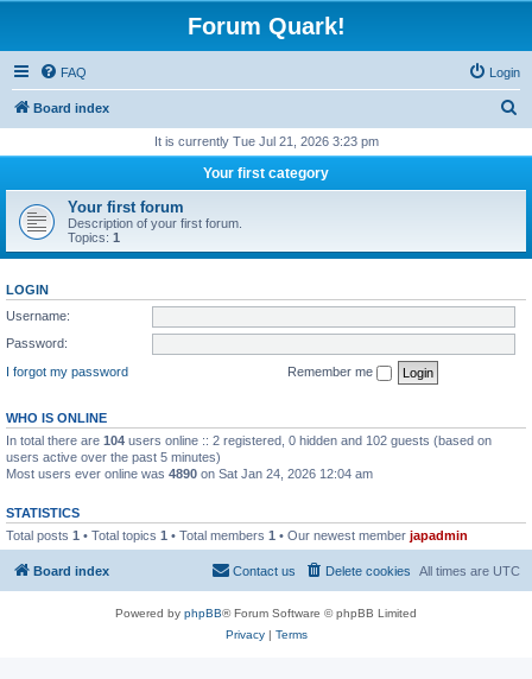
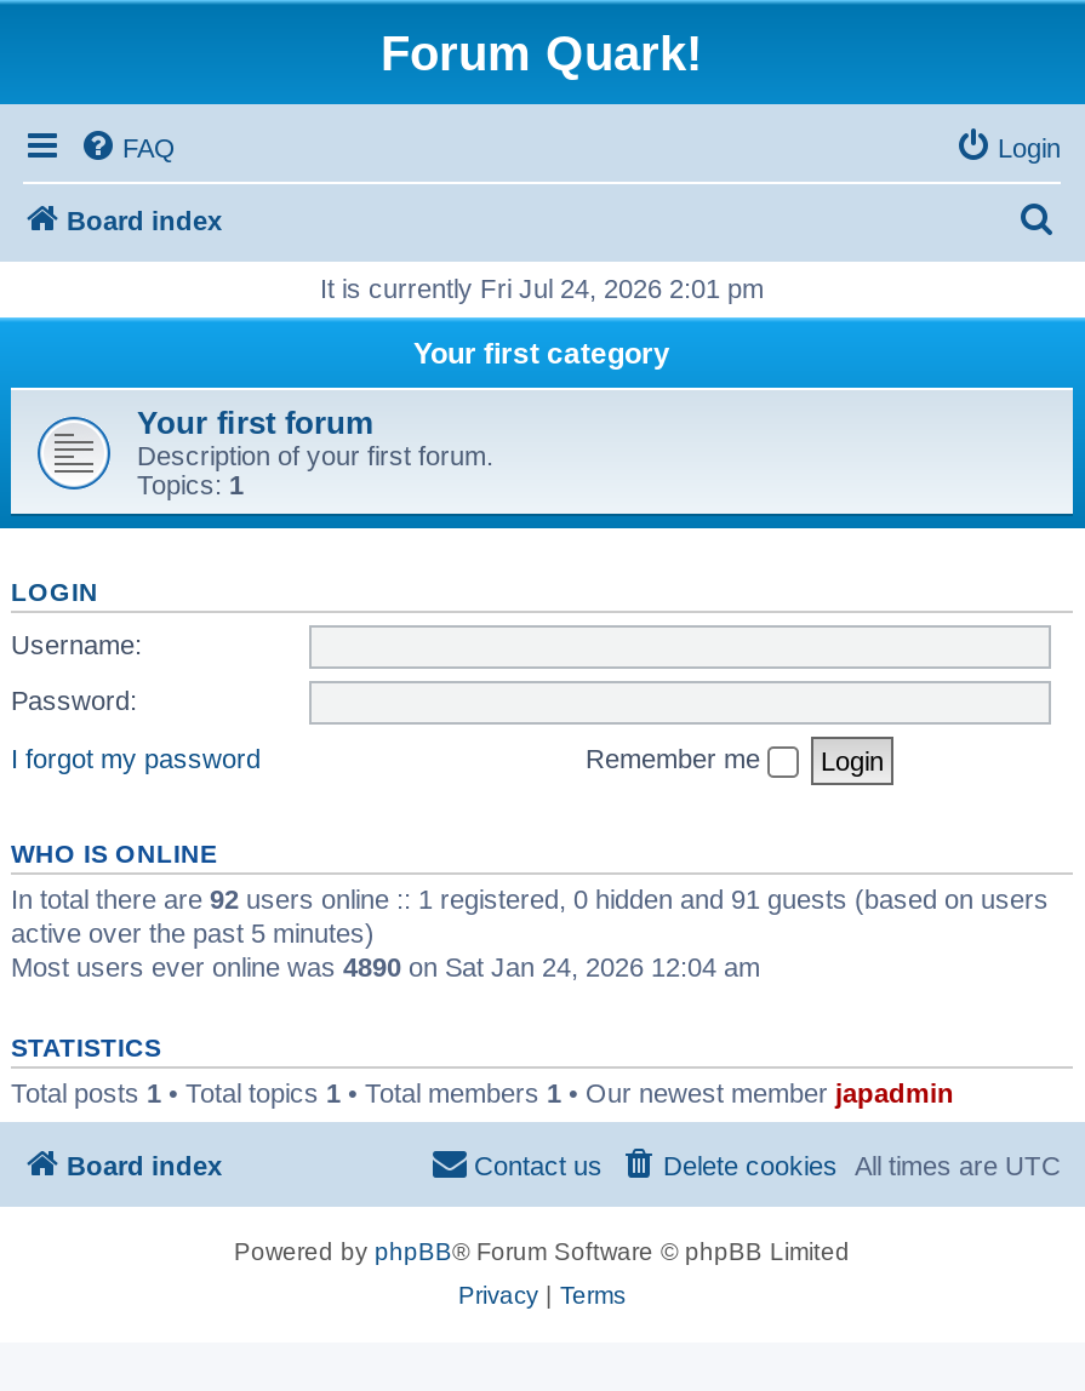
[154,134,378,148] It is currently Tue Jul 21, 2026 3:23 pm -> [320,274,764,303] It is currently Fri Jul 24, 2026 2:01 pm
[6,433,492,464] In total there are 104 users online :: 2 registered, 0 hidden and 102 guests (based on | users active over the past 5 minutes) -> [11,883,1049,946] In total there are 92 users online :: 1 registered, 0 hidden and 91 guests (based on users | active over the past 5 minutes)

